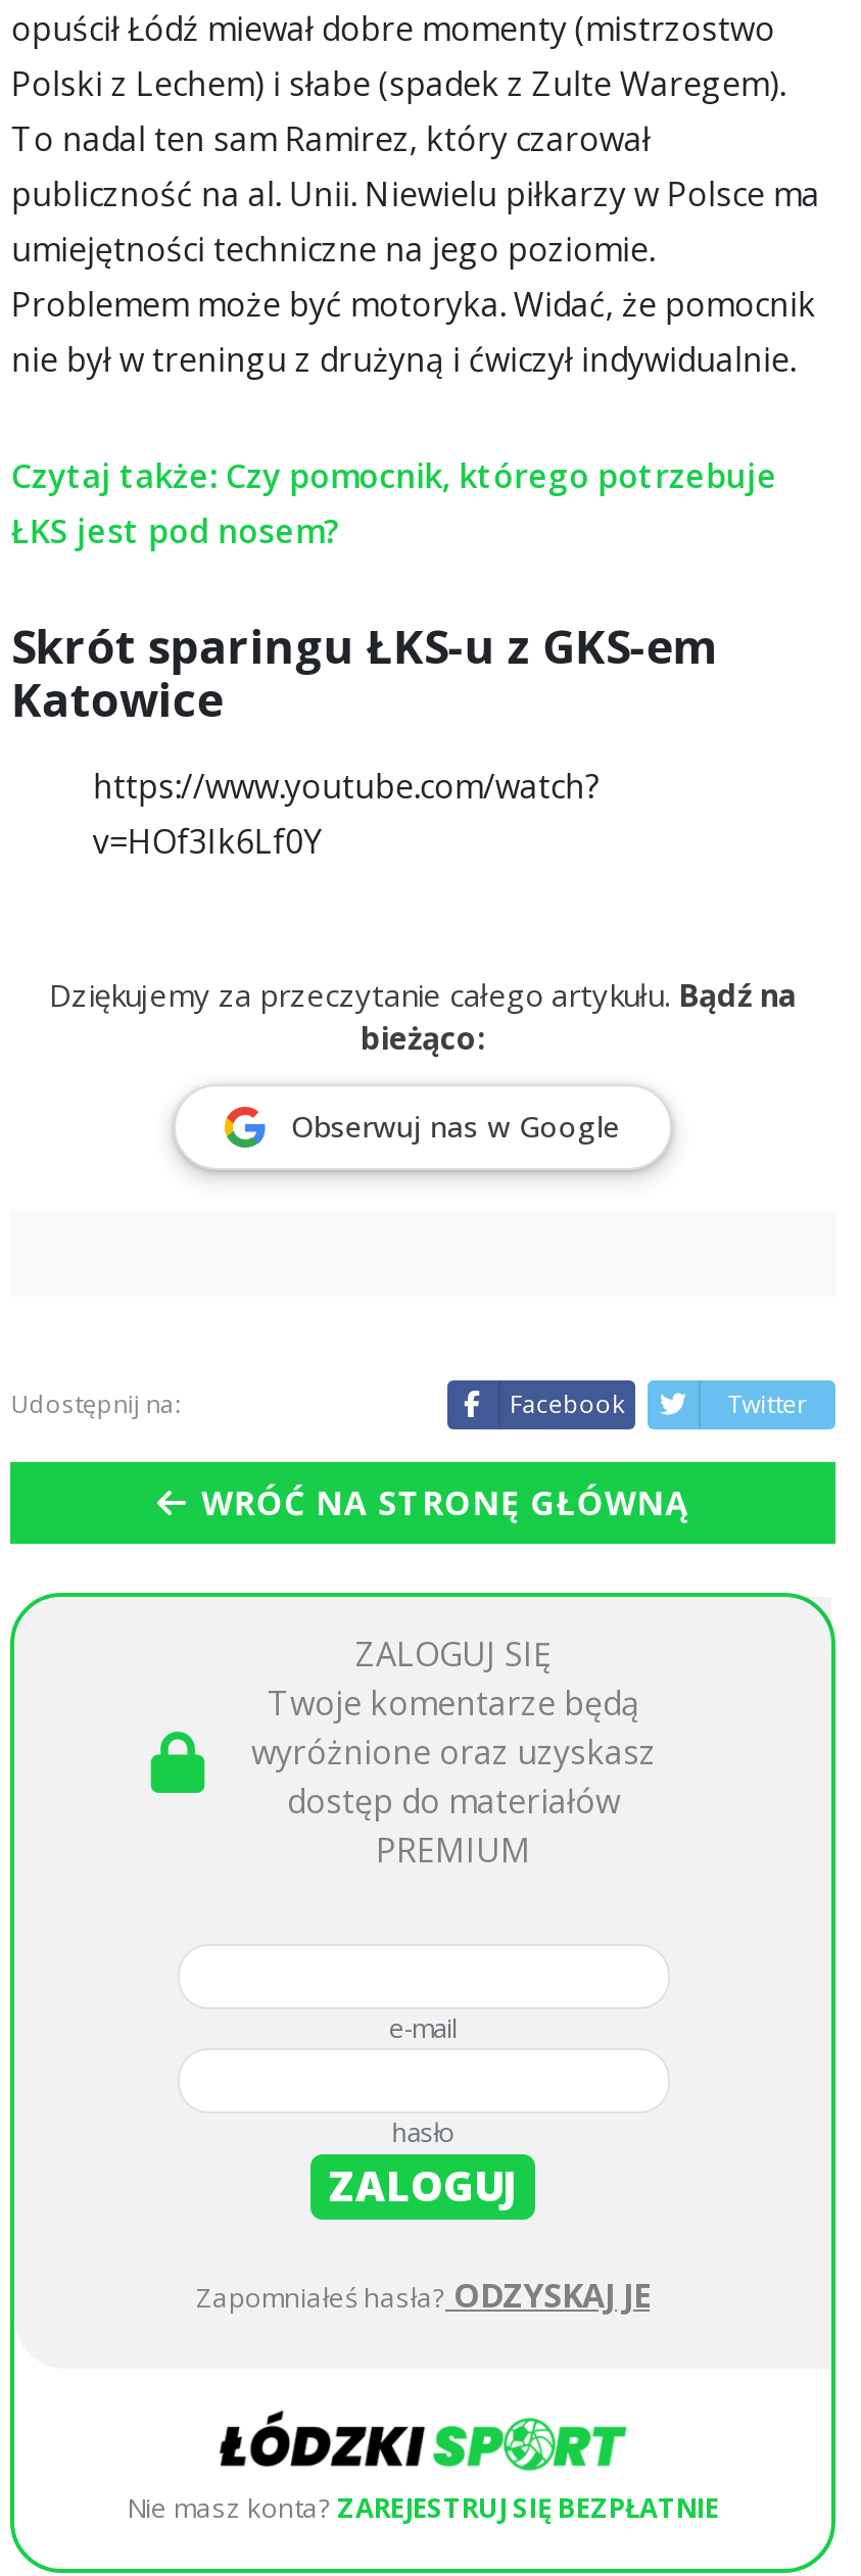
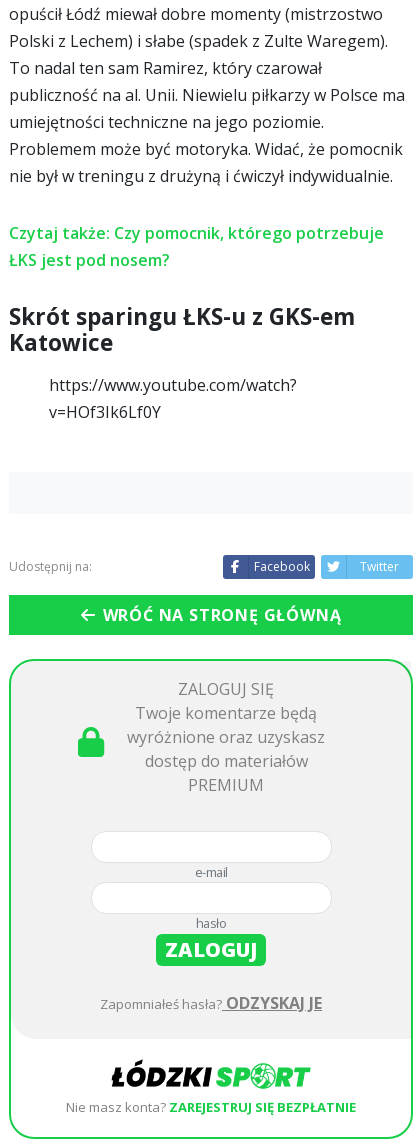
[49,974,797,1146] Dziękujemy za przeczytanie całego artykułu. Bądź na | bieżąco: | Obserwuj nas w Google -> none

